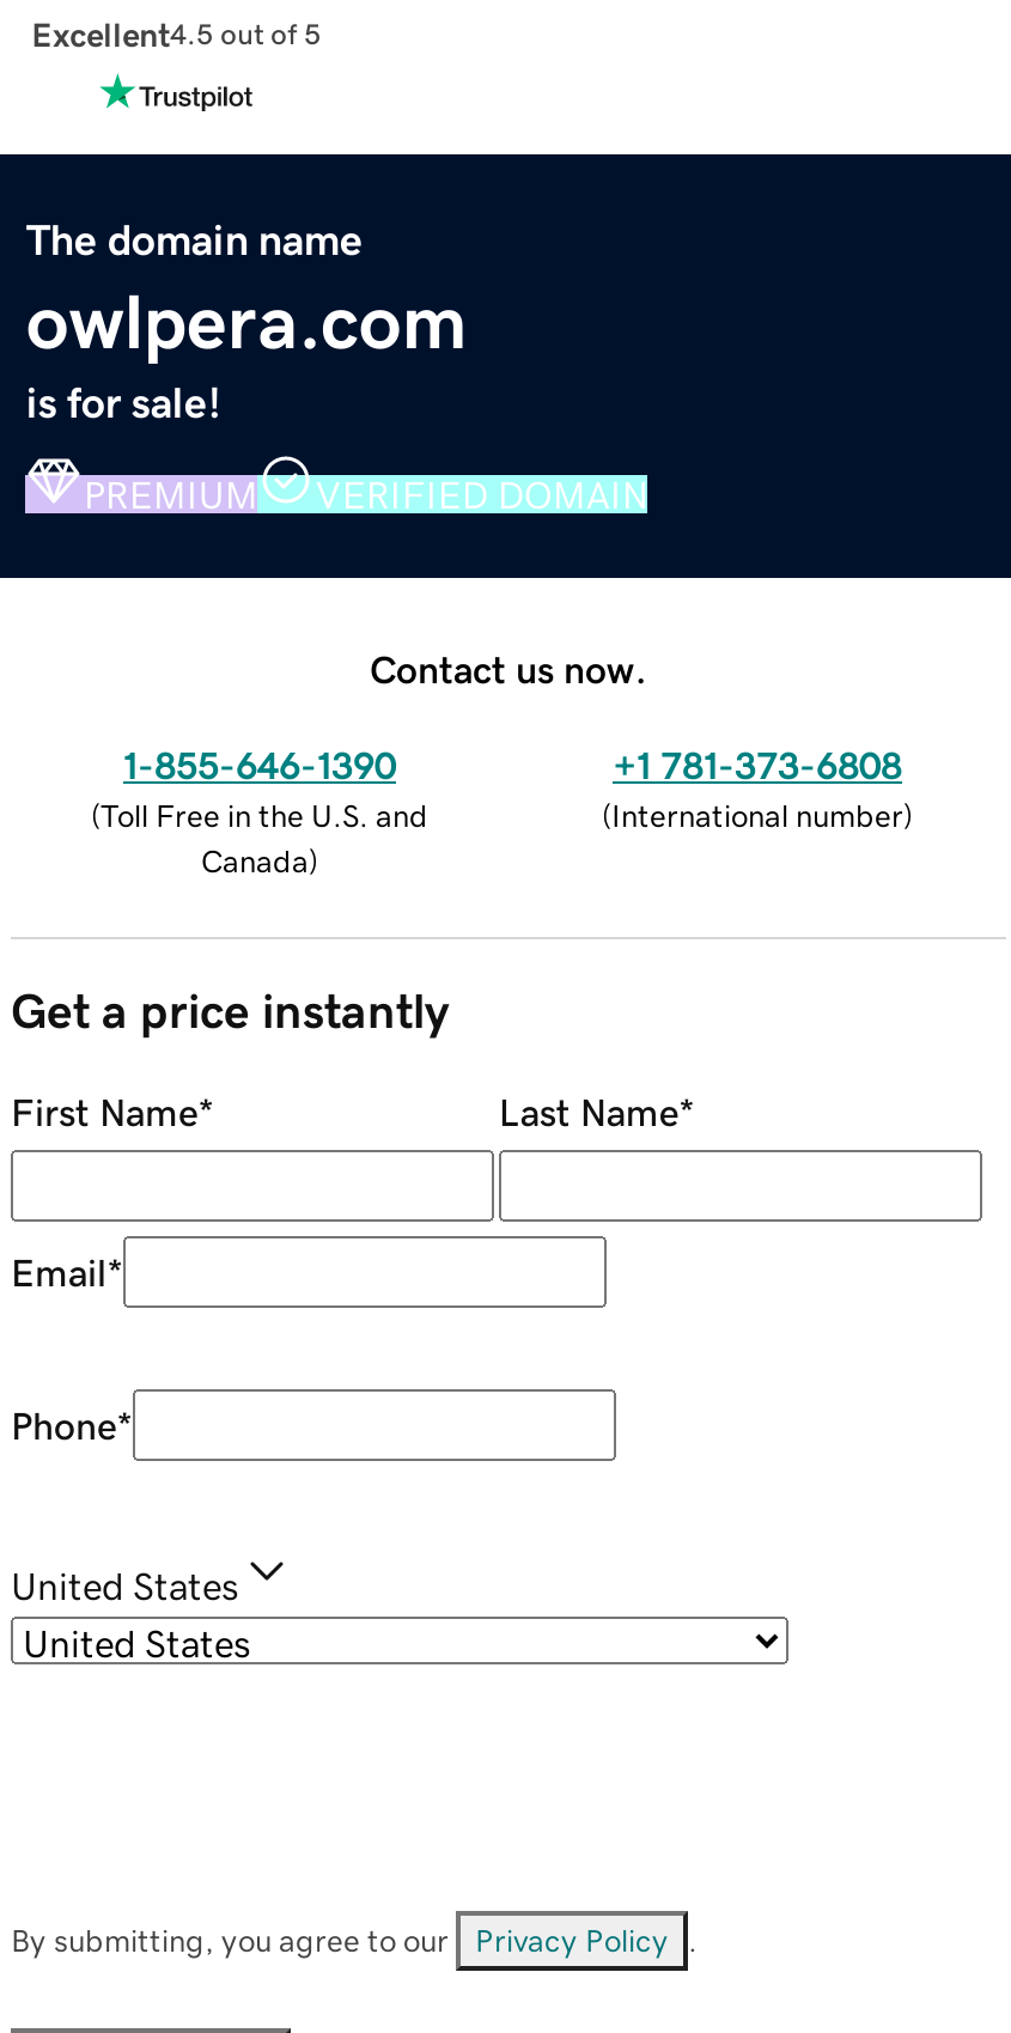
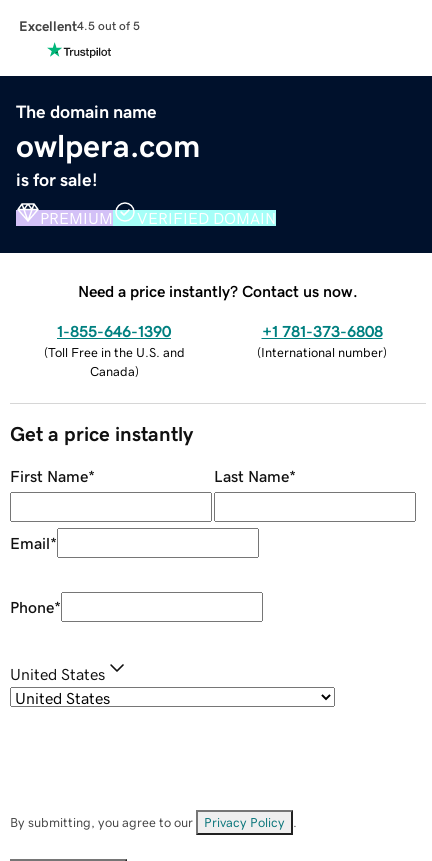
[370,649,647,687] Contact us now. -> [78,283,358,299] Need a price instantly? Contact us now.

